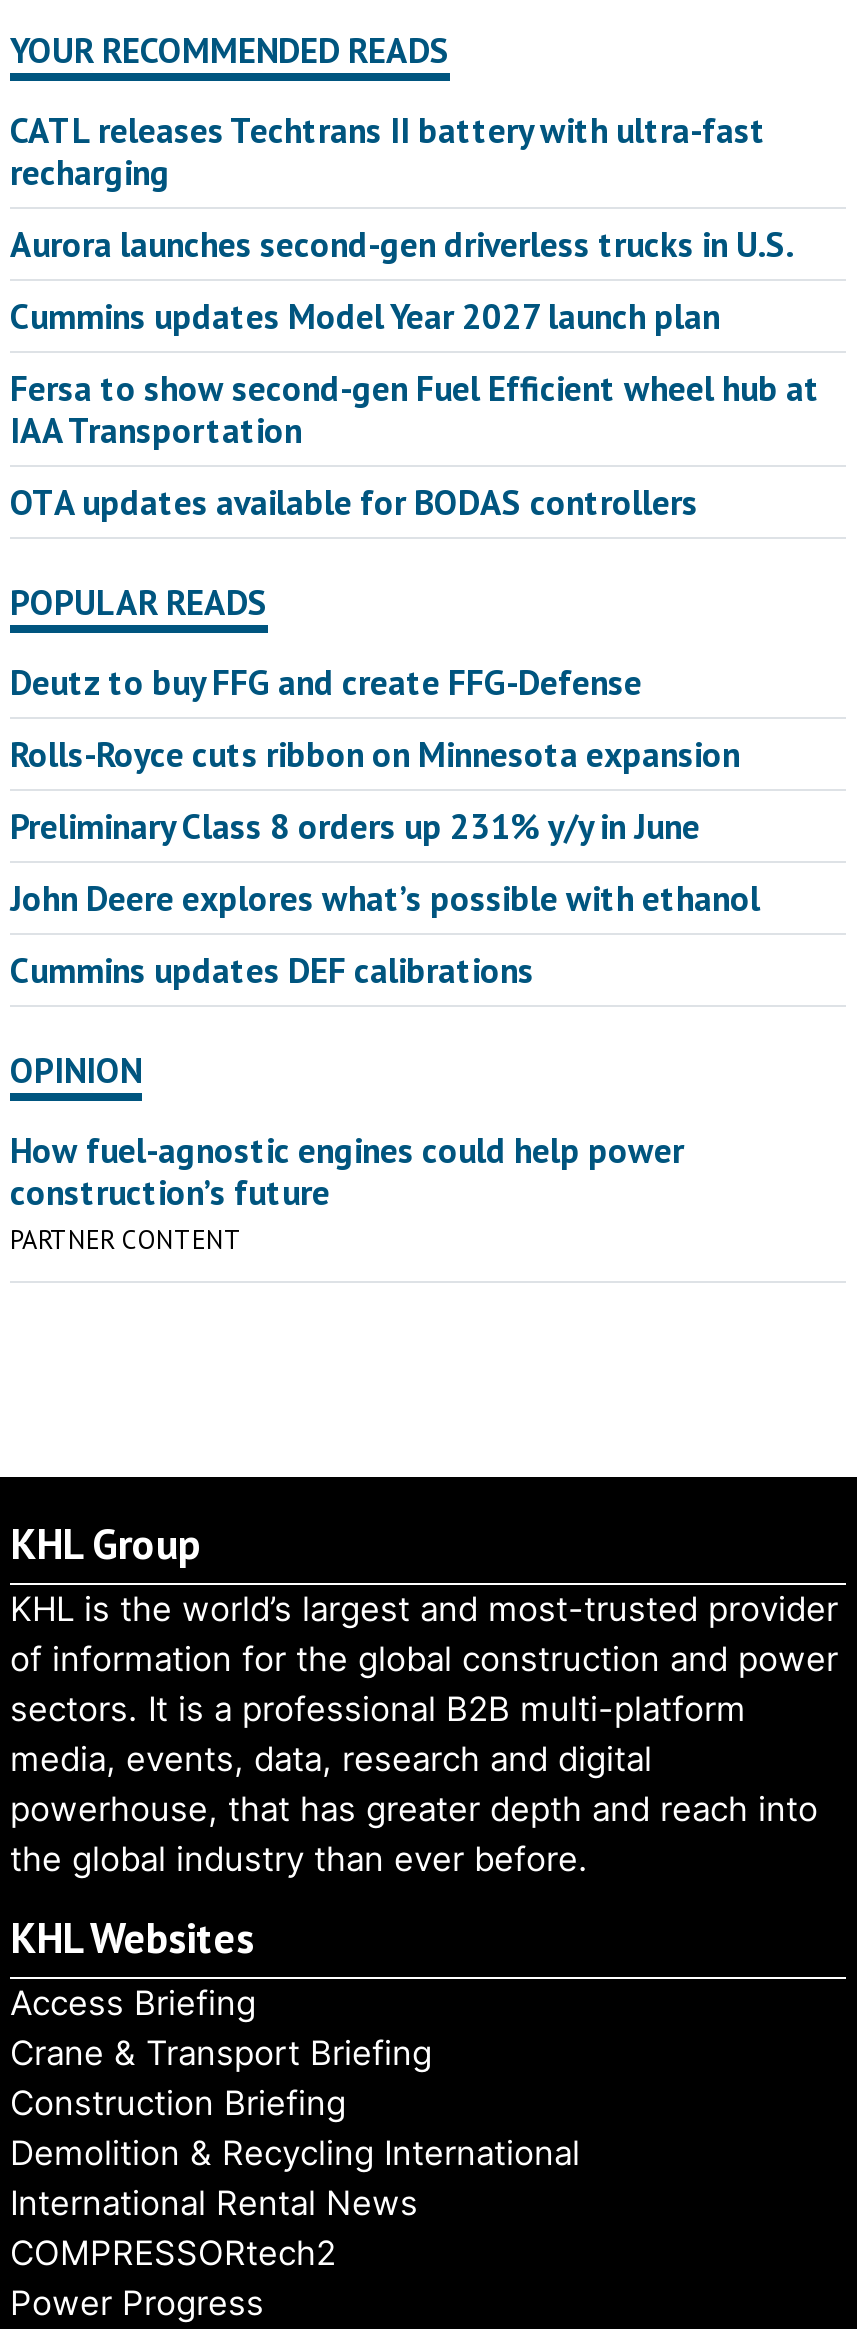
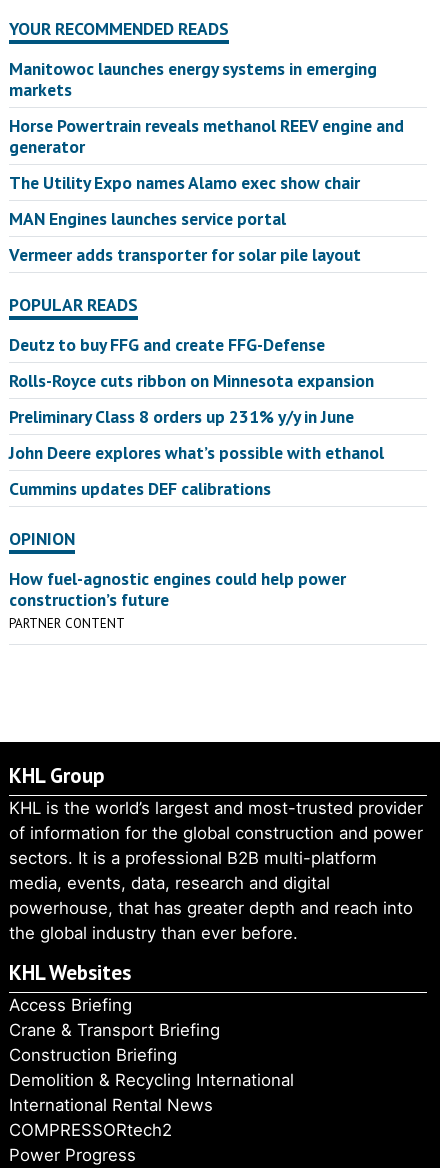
[10,107,766,195] CATL releases Techtrans II battery with ultra-fast | recharging -> [9,57,377,101] Manitowoc launches energy systems in emerging | markets
[10,221,794,267] Aurora launches second-gen driverless trucks in U.S. -> [9,114,404,158] Horse Powertrain reveals methanol REEV engine and | generator
[10,293,720,339] Cummins updates Model Year 2027 launch plan -> [9,171,360,194] The Utility Expo names Alamo exec show chair
[10,365,820,453] Fersa to show second-gen Fuel Efficient wheel hub at | IAA Transportation -> [9,207,286,230] MAN Engines launches service portal
[10,479,698,525] OTA updates available for BODAS controllers -> [9,243,361,266] Vermeer adds transporter for solar pile layout

